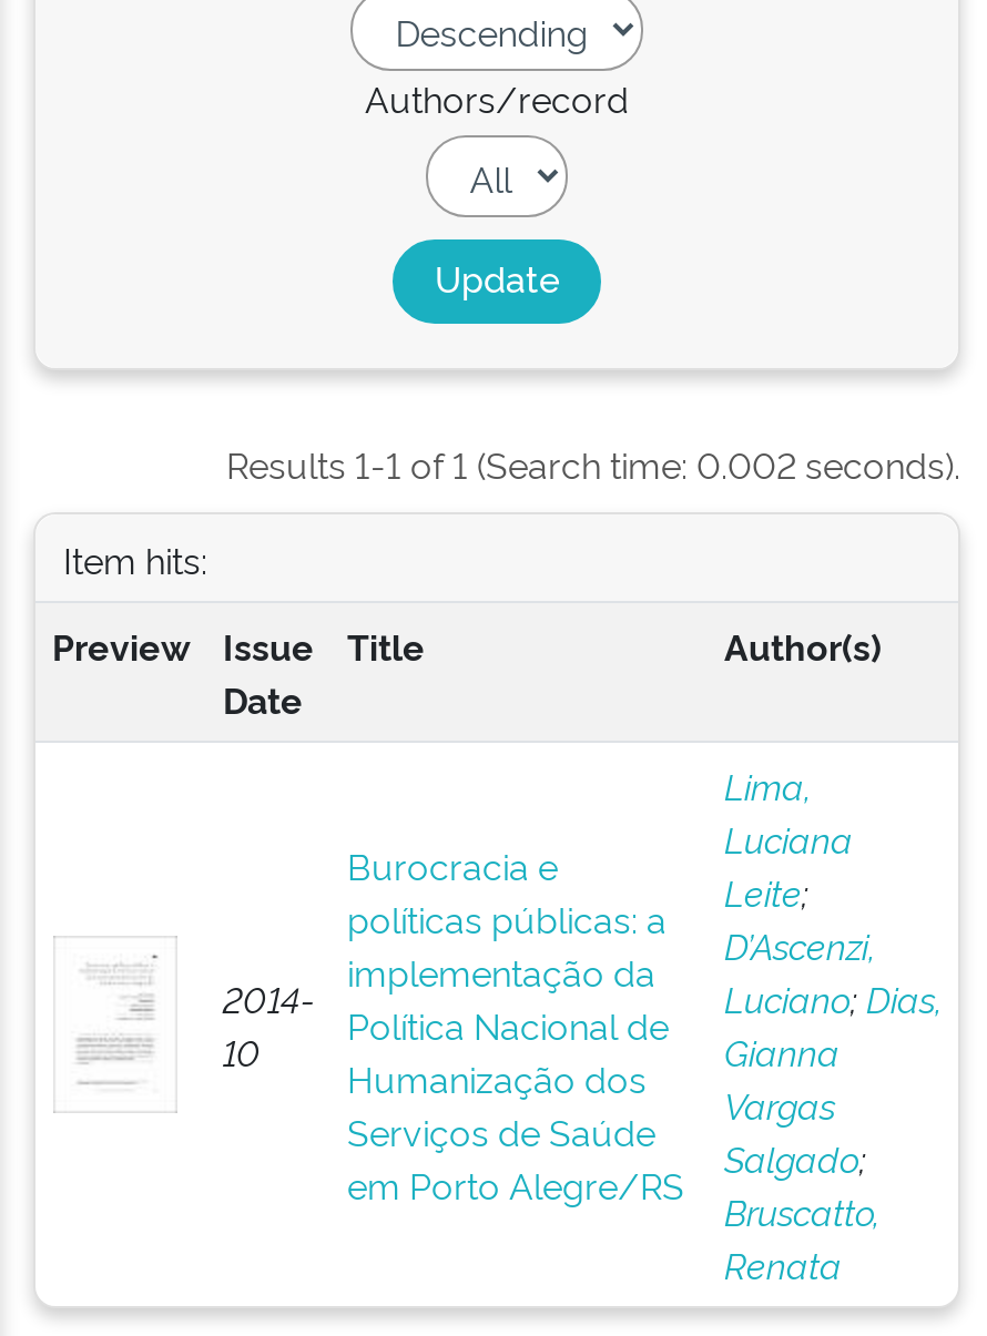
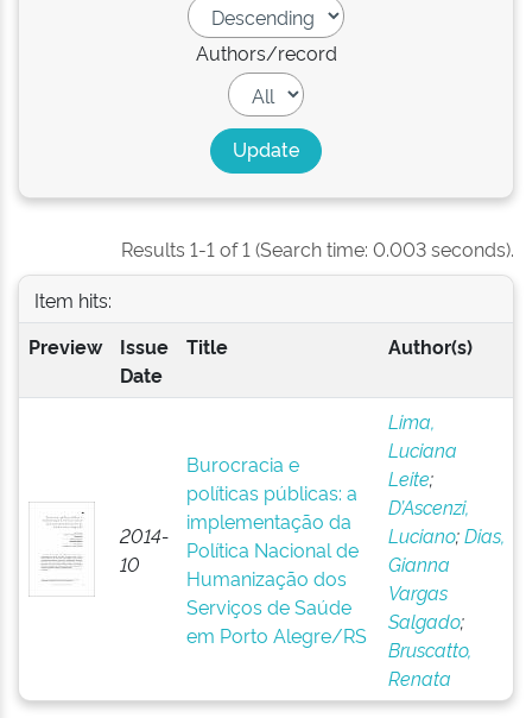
[226,439,960,488] Results 1-1 of 1 (Search time: 0.002 seconds). -> [121,235,514,262] Results 1-1 of 1 (Search time: 0.003 seconds).

